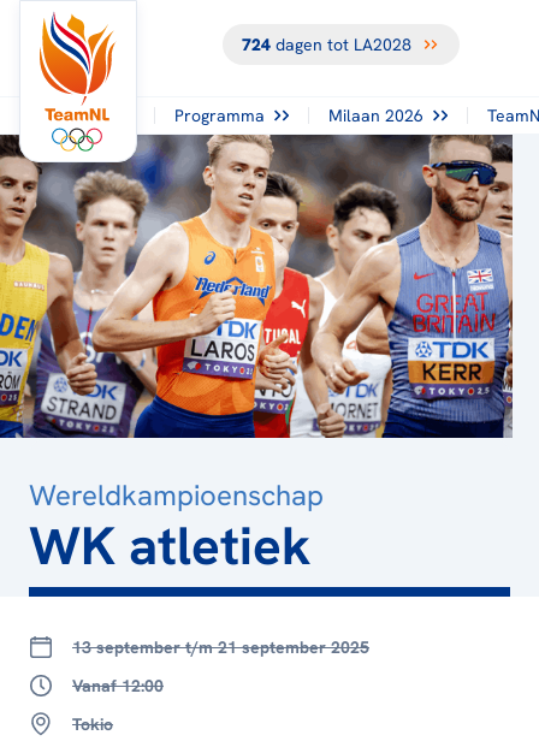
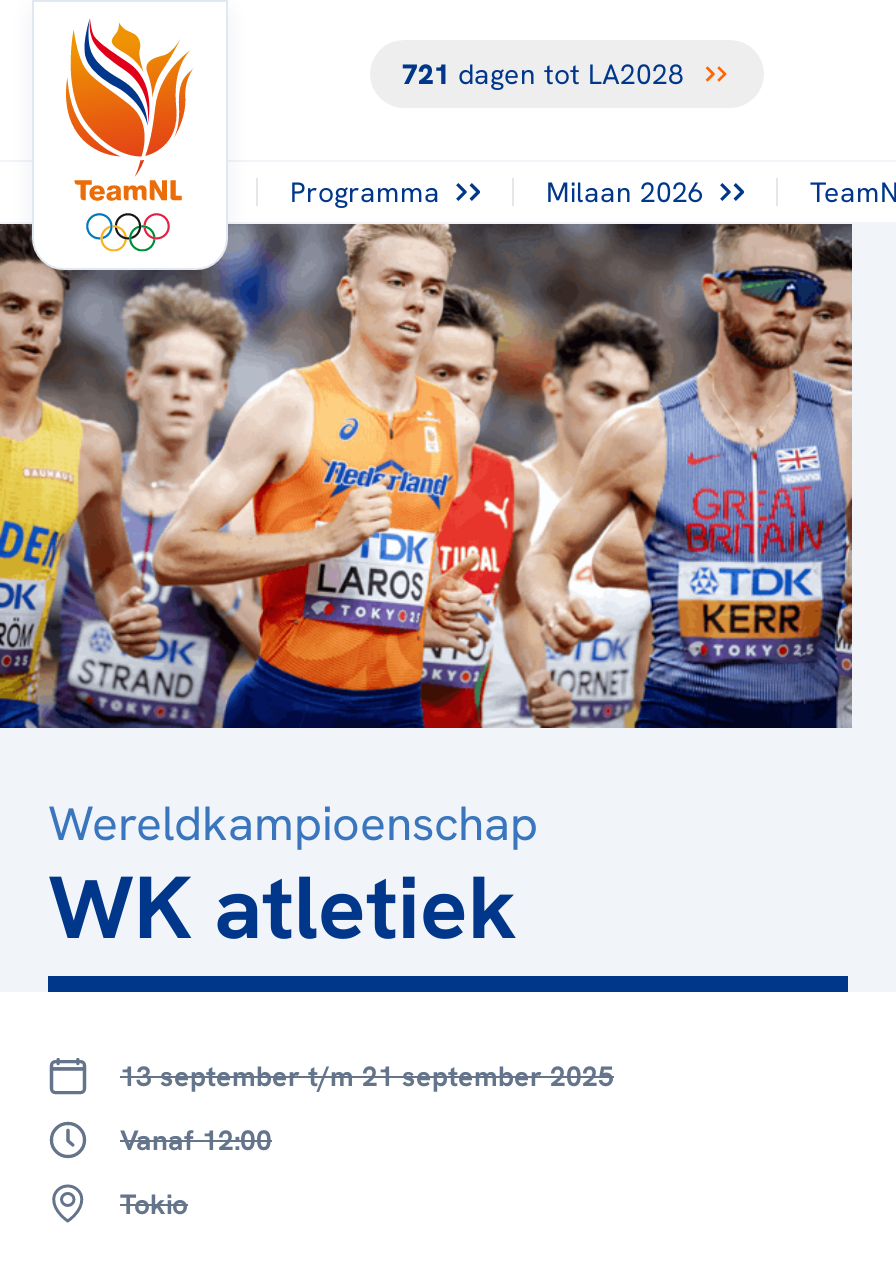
[242,34,411,55] 724 dagen tot LA2028 -> [402,56,684,92] 721 dagen tot LA2028

